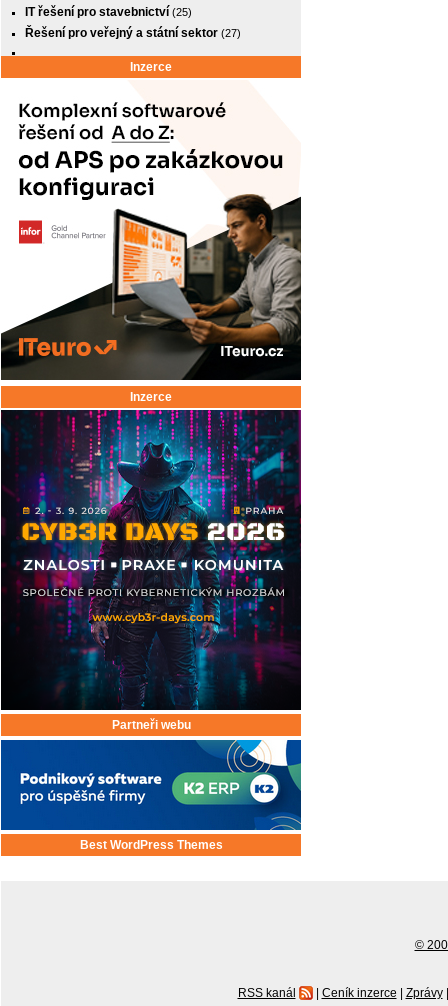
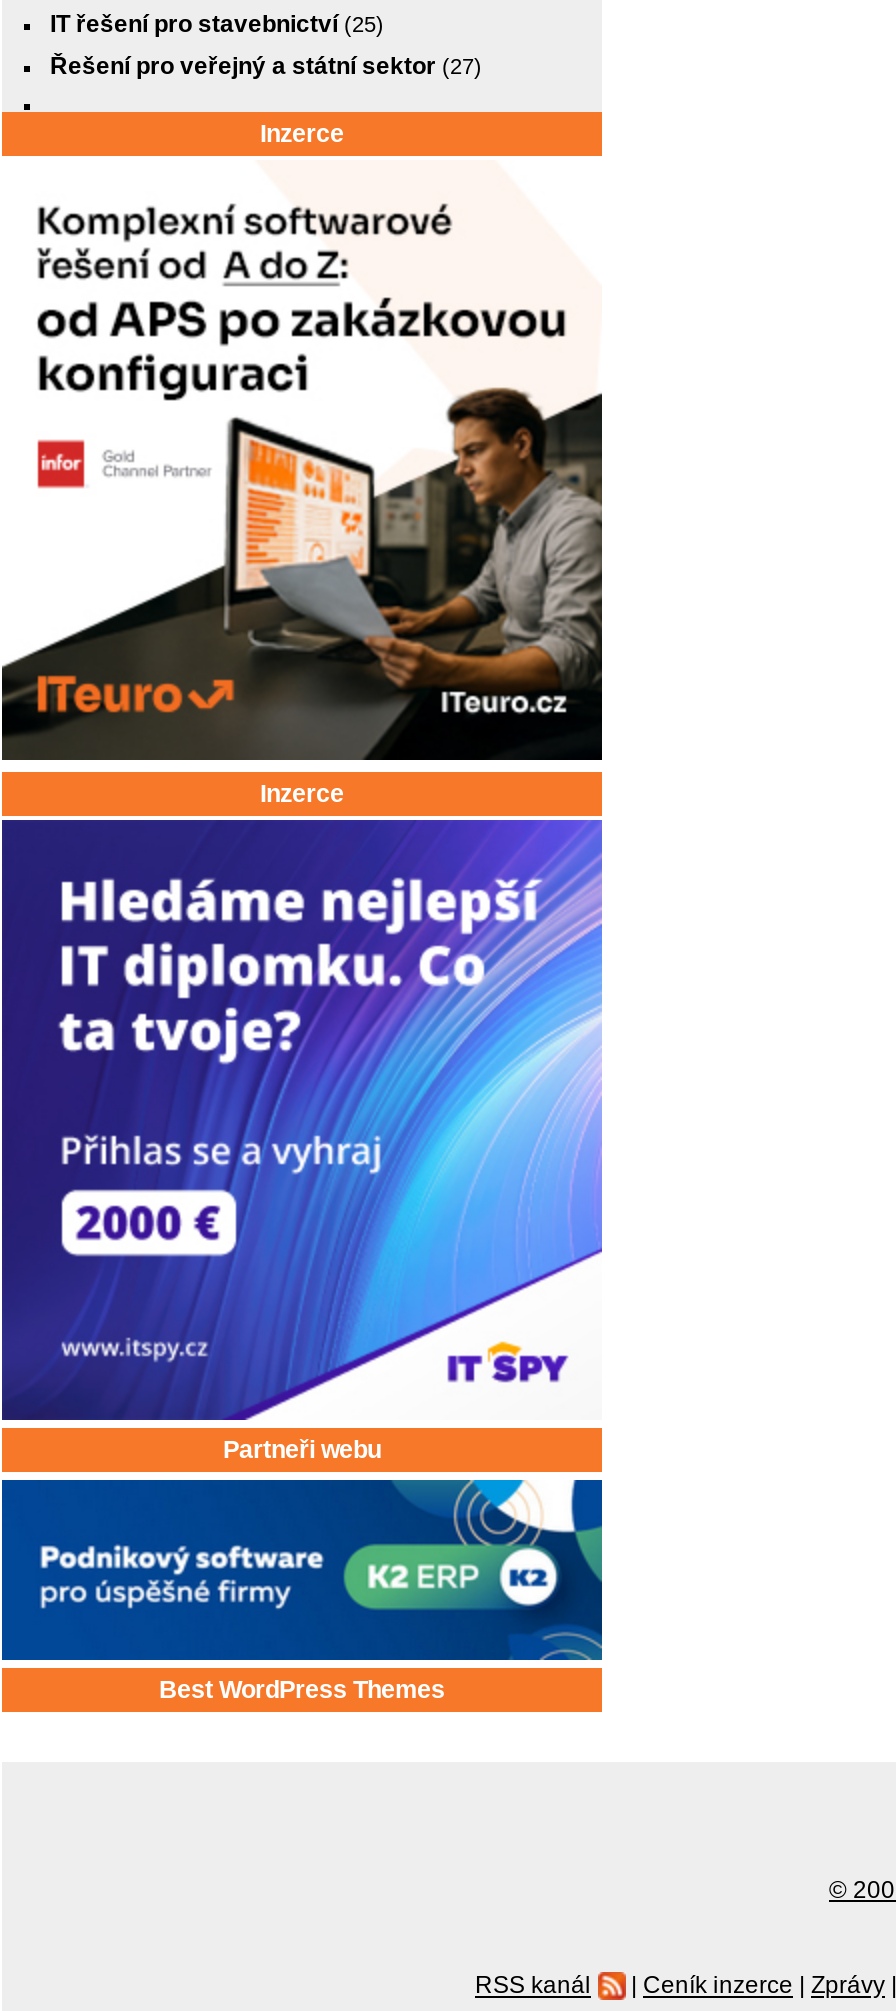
[3,409,302,711] [image] -> [6,818,604,1422] [image]

